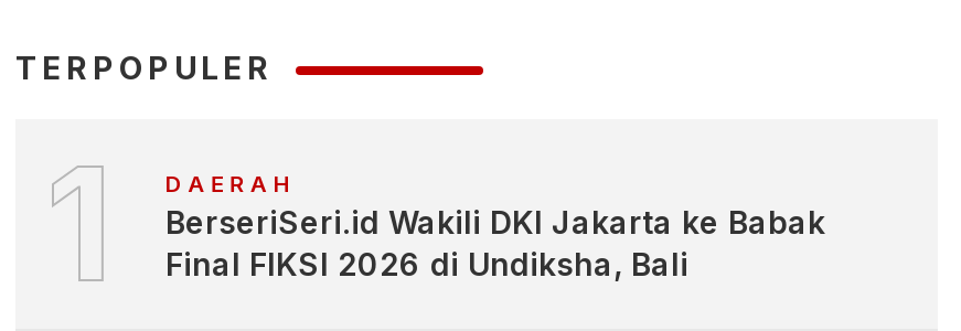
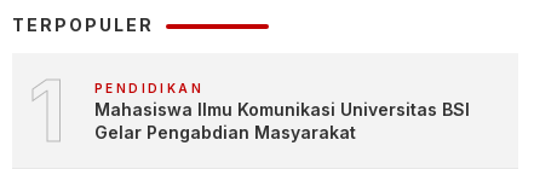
[165,170,825,283] DAERAH | BerseriSeri.id Wakili DKI Jakarta ke Babak | Final FIKSI 2026 di Undiksha, Bali -> [94,81,470,143] PENDIDIKAN | Mahasiswa Ilmu Komunikasi Universitas BSI | Gelar Pengabdian Masyarakat

